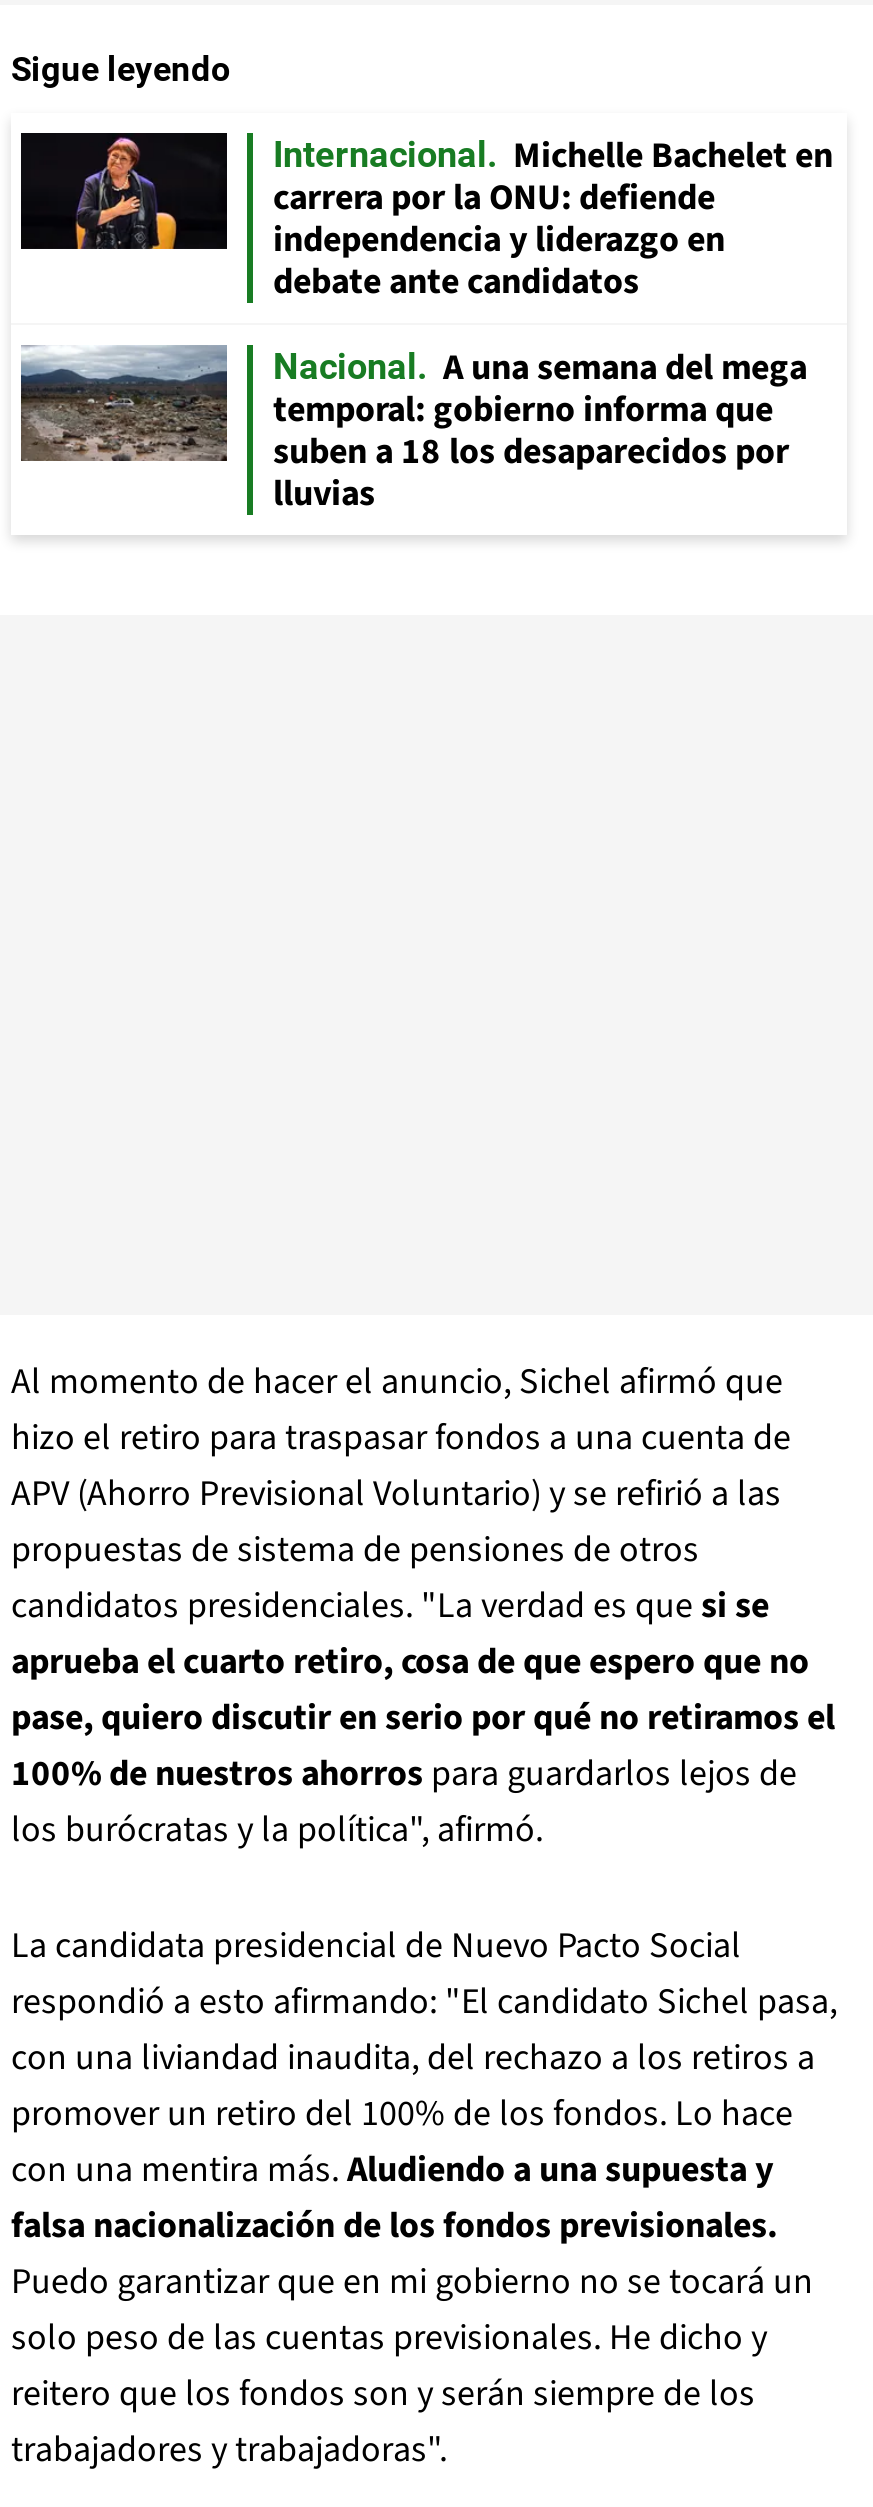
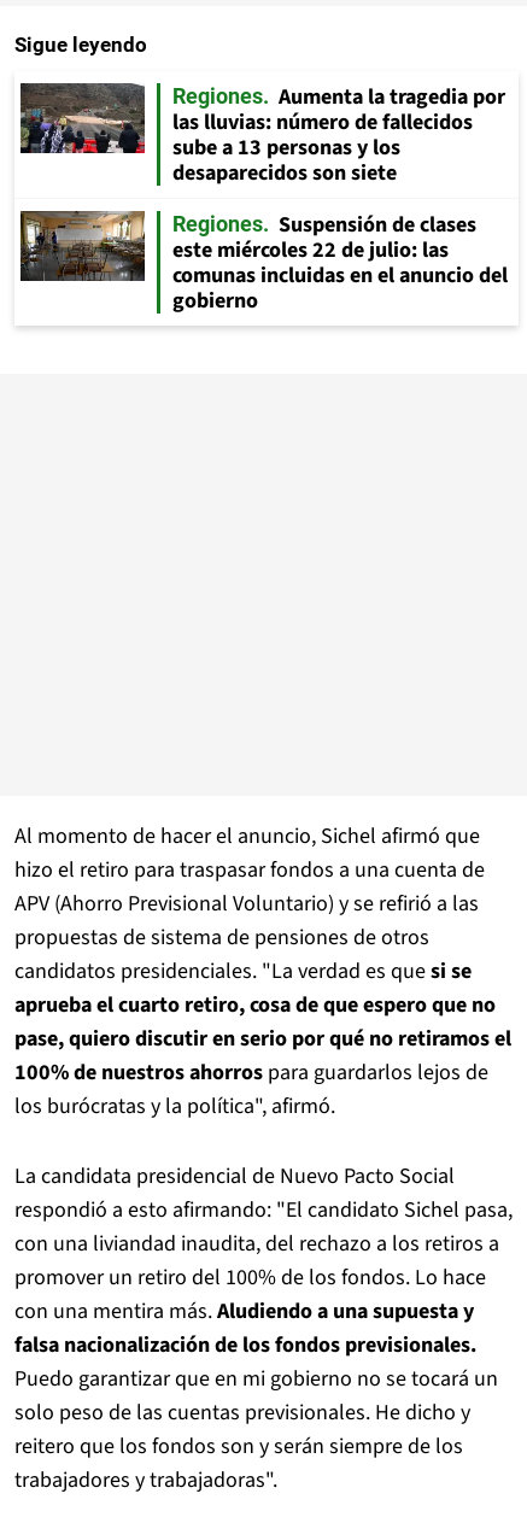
[19,131,833,307] [image] | Internacional | Michelle Bachelet en | carrera por la ONU: defiende | independencia y liderazgo en | debate ante candidatos -> [19,82,505,188] [image] | Regiones | Aumenta la tragedia por | las lluvias: número de fallecidos | sube a 13 personas y los | desaparecidos son siete
[19,343,807,519] [image] | Nacional | A una semana del mega | temporal: gobierno informa que | suben a 18 los desaparecidos por | lluvias -> [19,210,508,316] [image] | Regiones | Suspensión de clases | este miércoles 22 de julio: las | comunas incluidas en el anuncio del | gobierno

